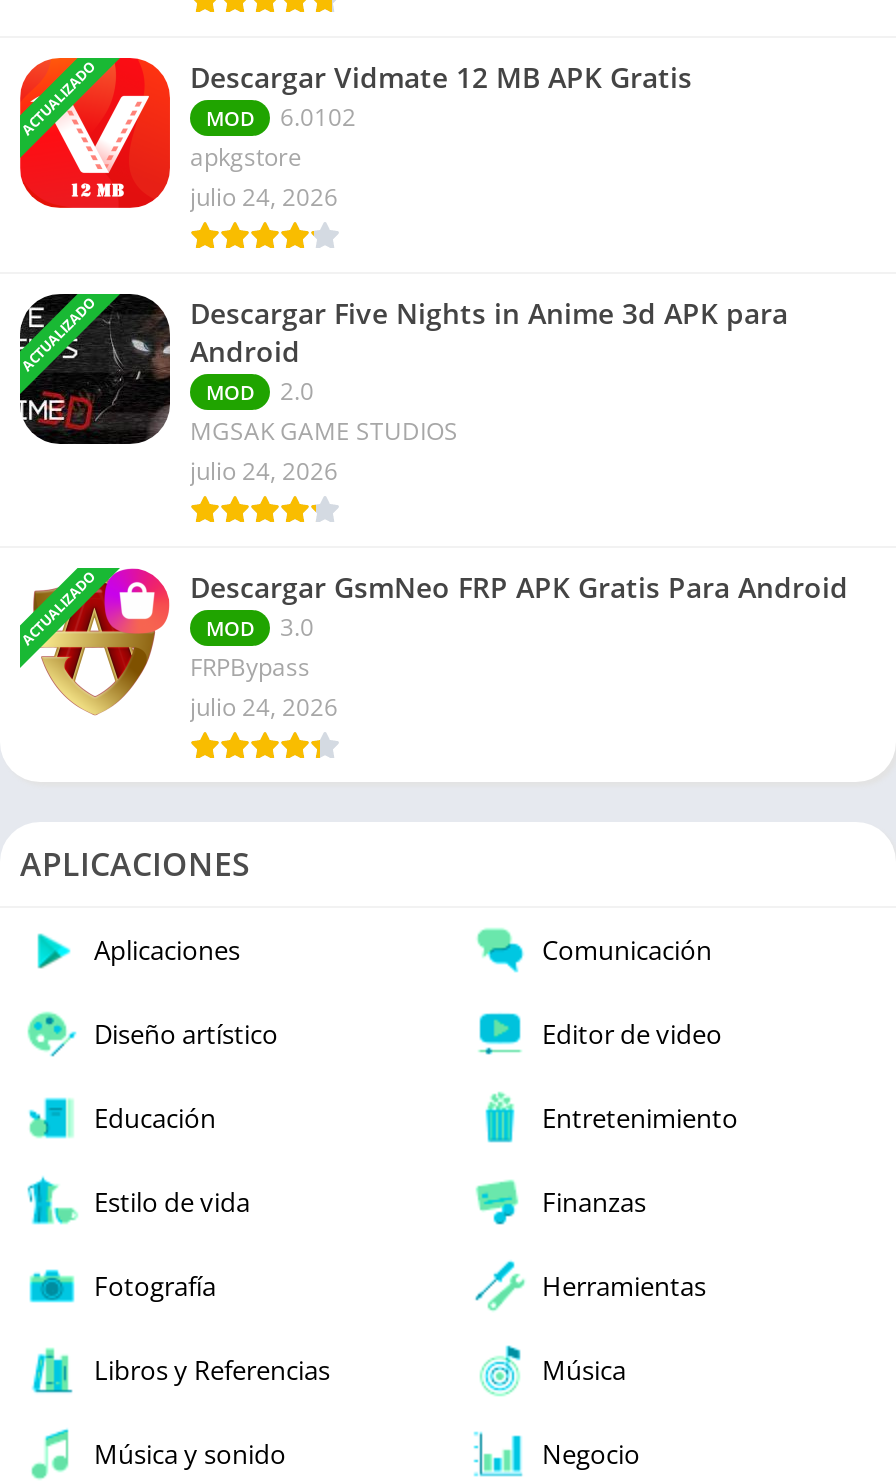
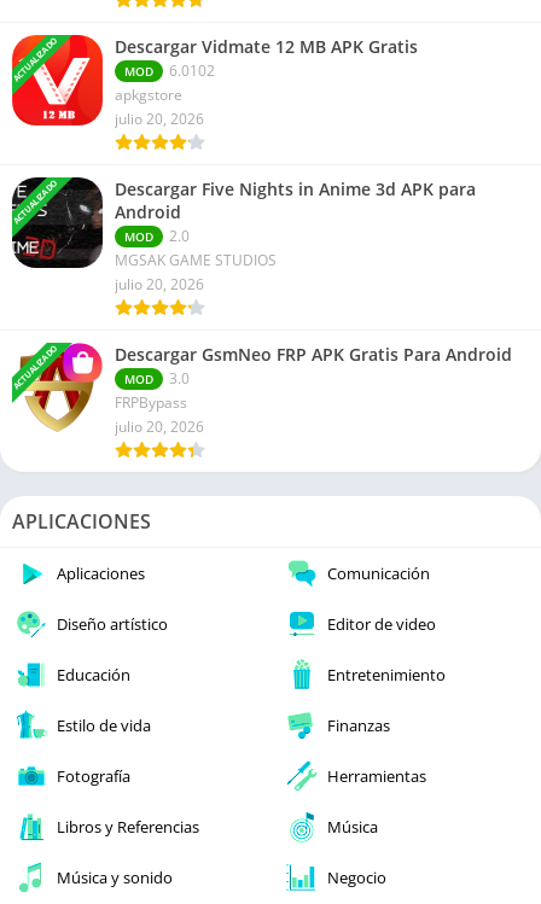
[190,179,338,213] julio 24, 2026 -> [115,108,204,129] julio 20, 2026
[190,453,338,487] julio 24, 2026 -> [115,273,204,294] julio 20, 2026
[190,689,338,723] julio 24, 2026 -> [115,416,204,436] julio 20, 2026

